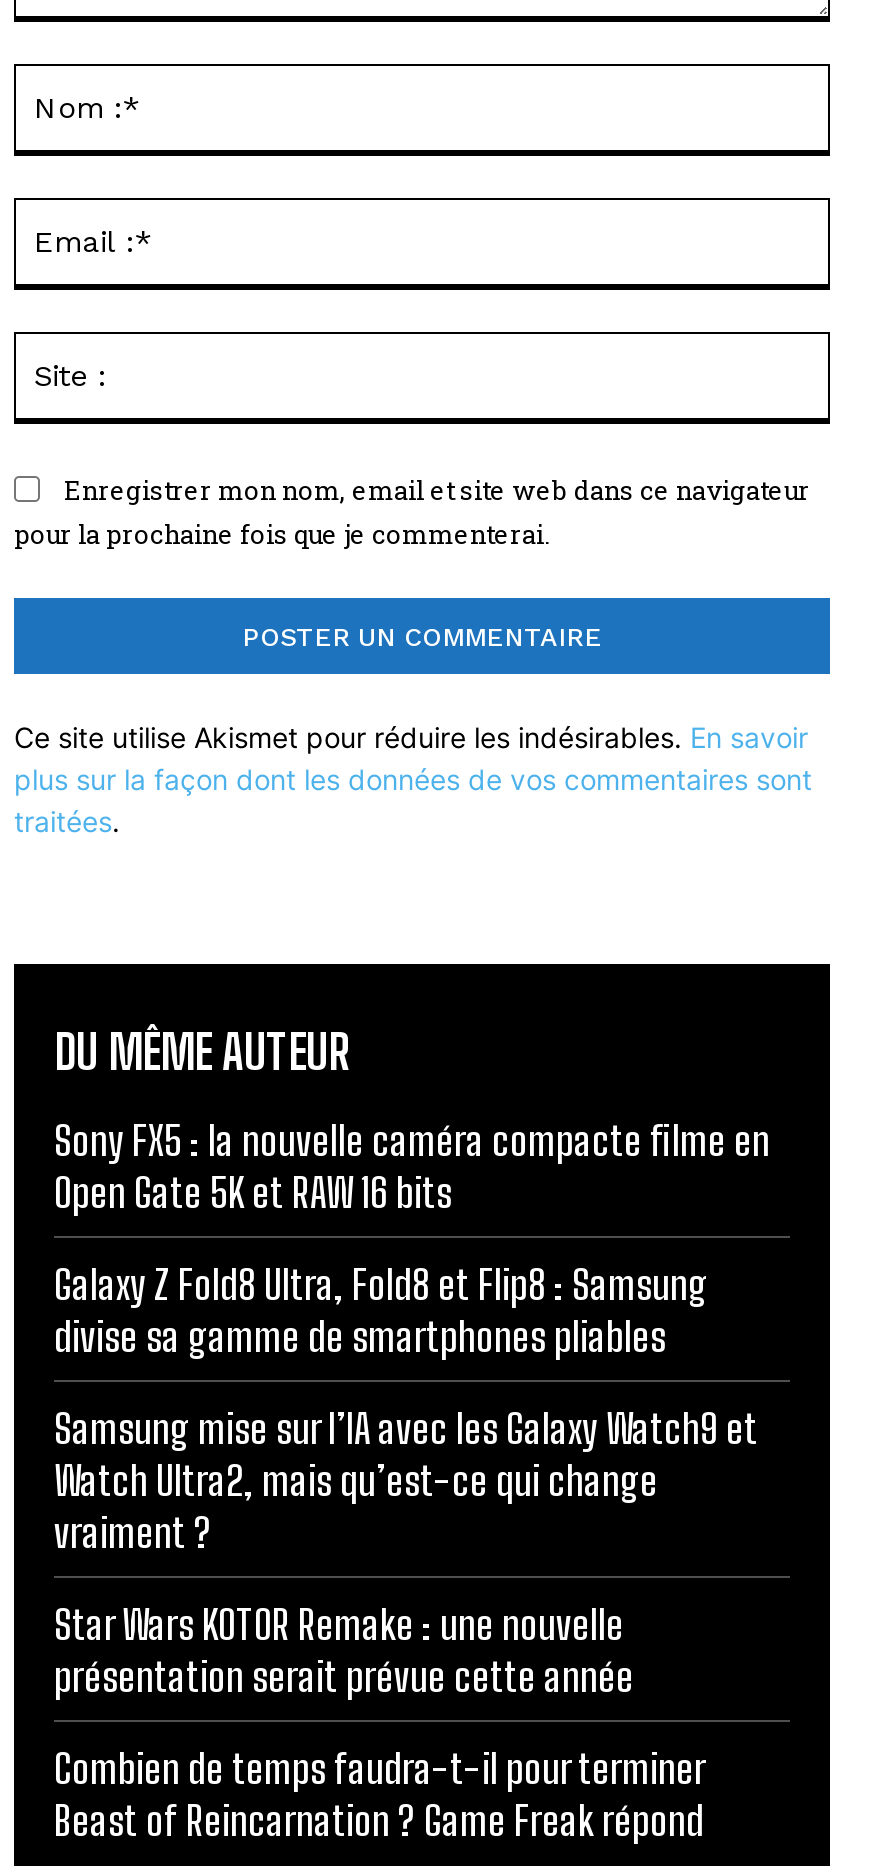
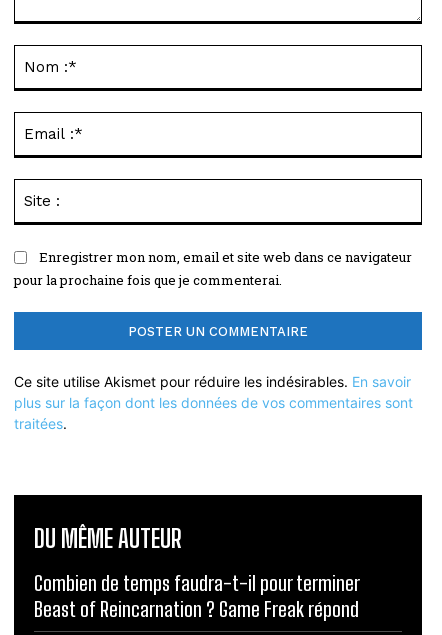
[54,1116,770,1700] Sony FX5 : la nouvelle caméra compacte filme en | Open Gate 5K et RAW 16 bits | Galaxy Z Fold8 Ultra, Fold8 et Flip8 : Samsung | divise sa gamme de smartphones pliables | Samsung mise sur l’IA avec les Galaxy Watch9 et | Watch Ultra2, mais qu’est-ce qui change | vraiment ? | Star Wars KOTOR Remake : une nouvelle | présentation serait prévue cette année -> none

